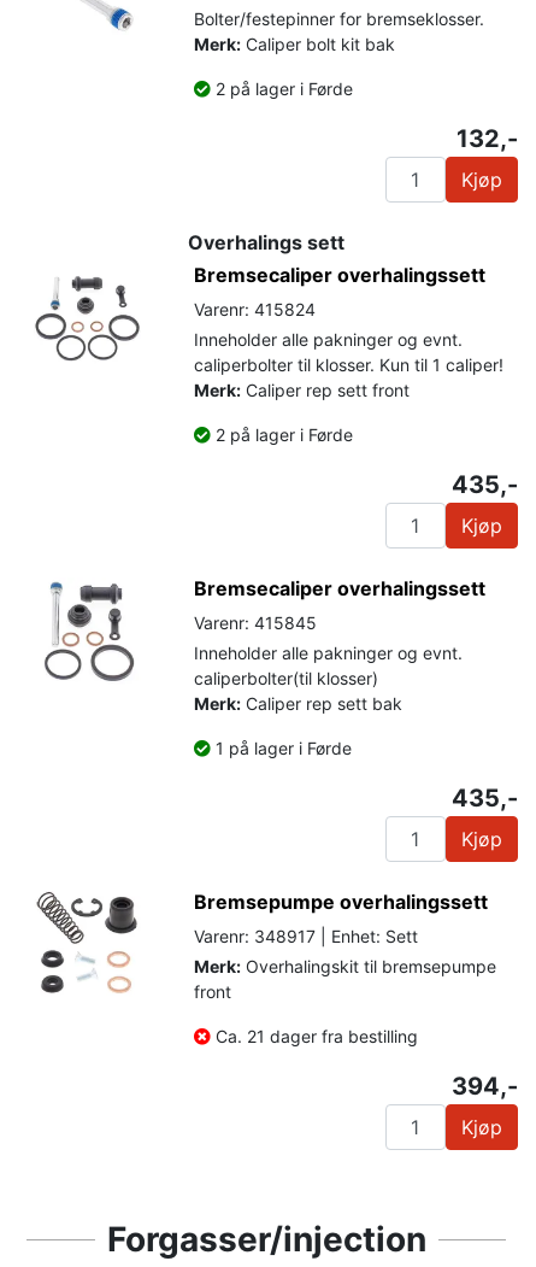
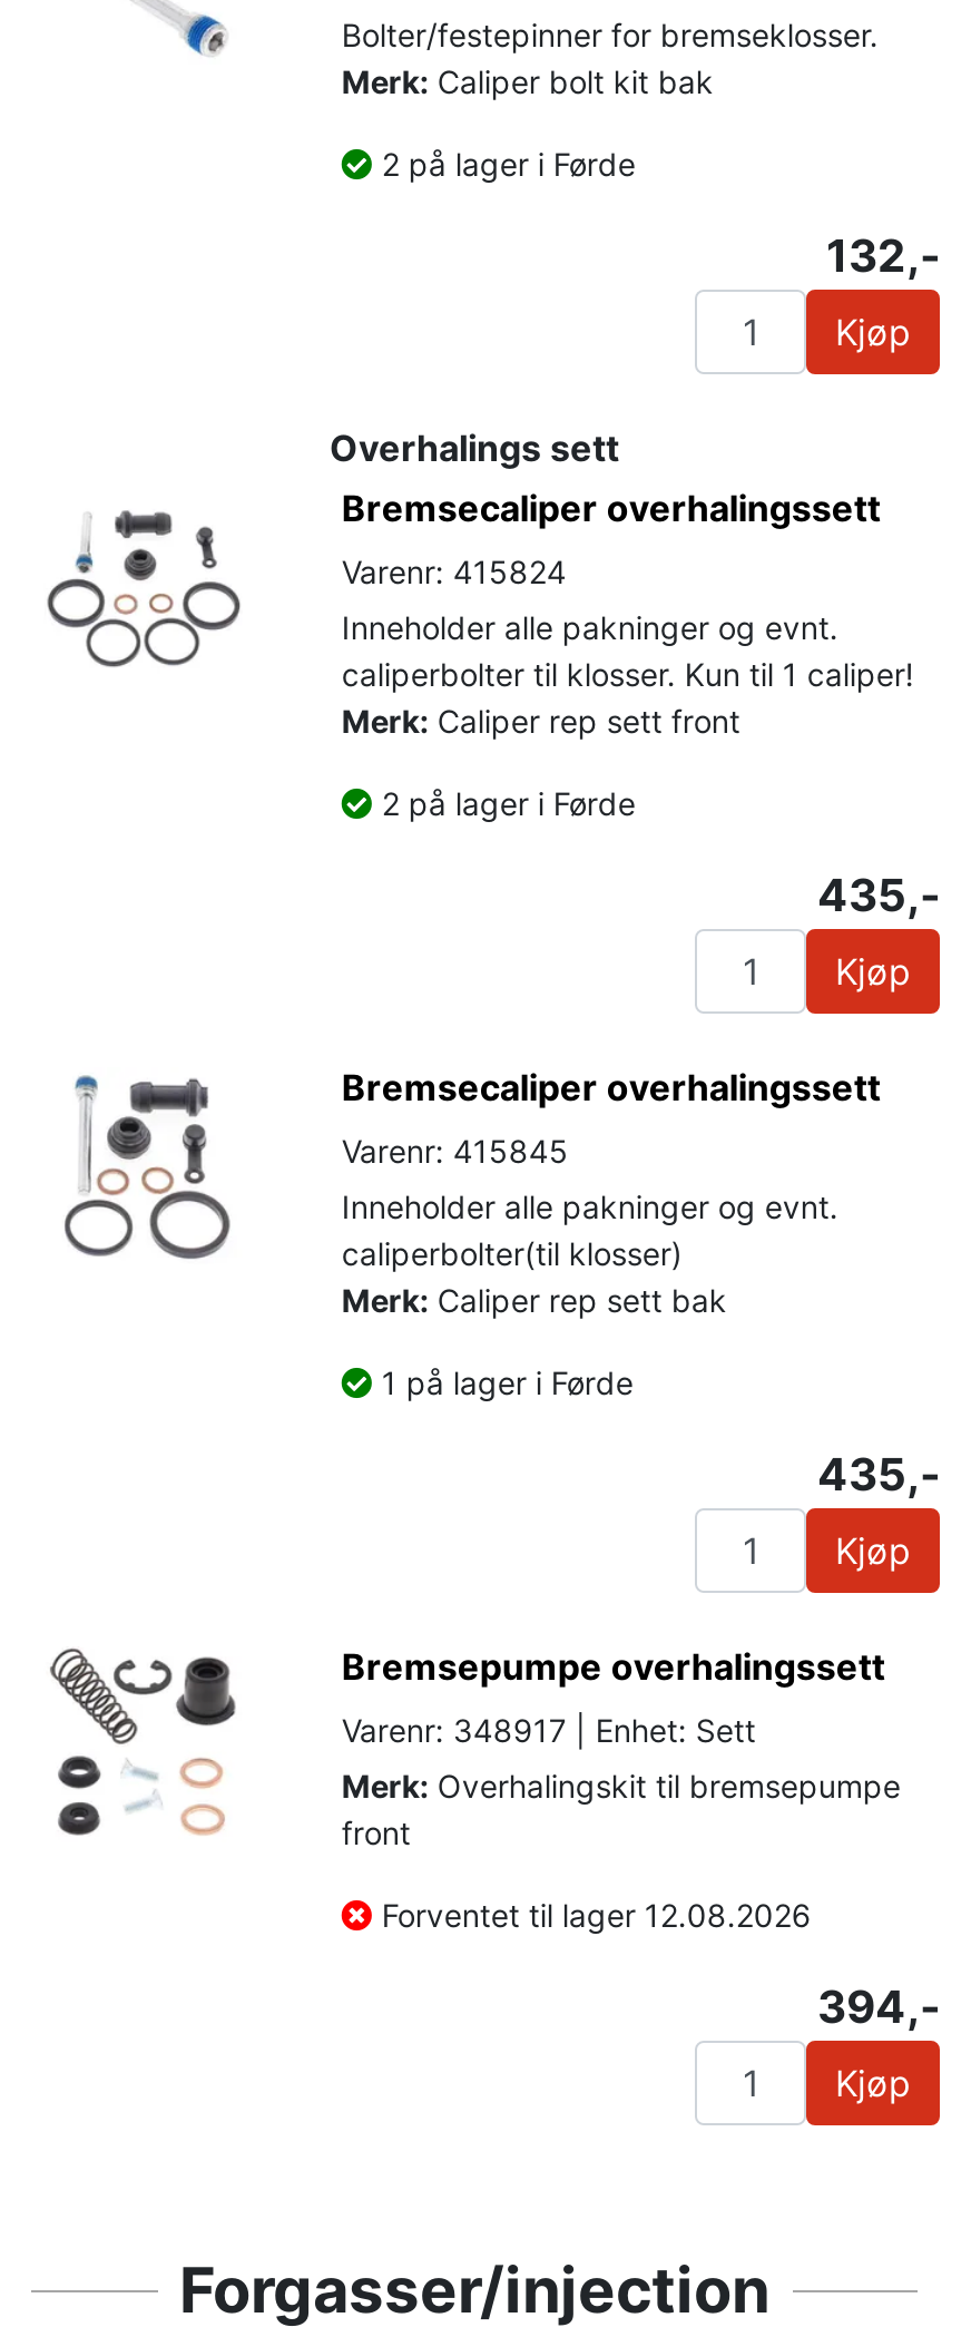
[211,1025,418,1046] Ca. 21 dager fra bestilling -> [373,1895,811,1933] Forventet til lager 12.08.2026

